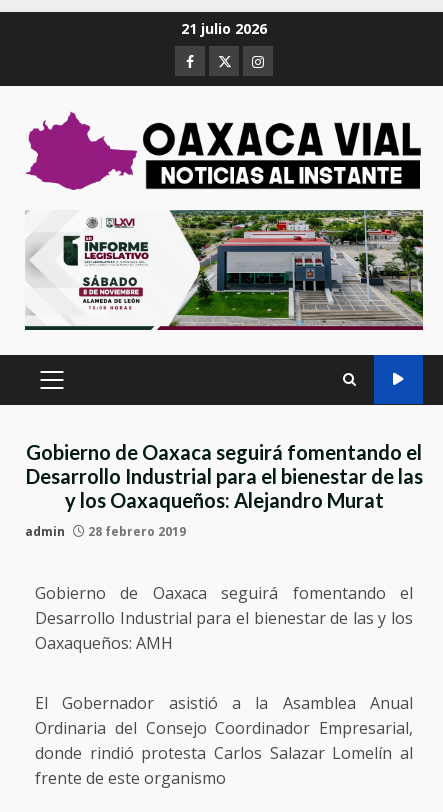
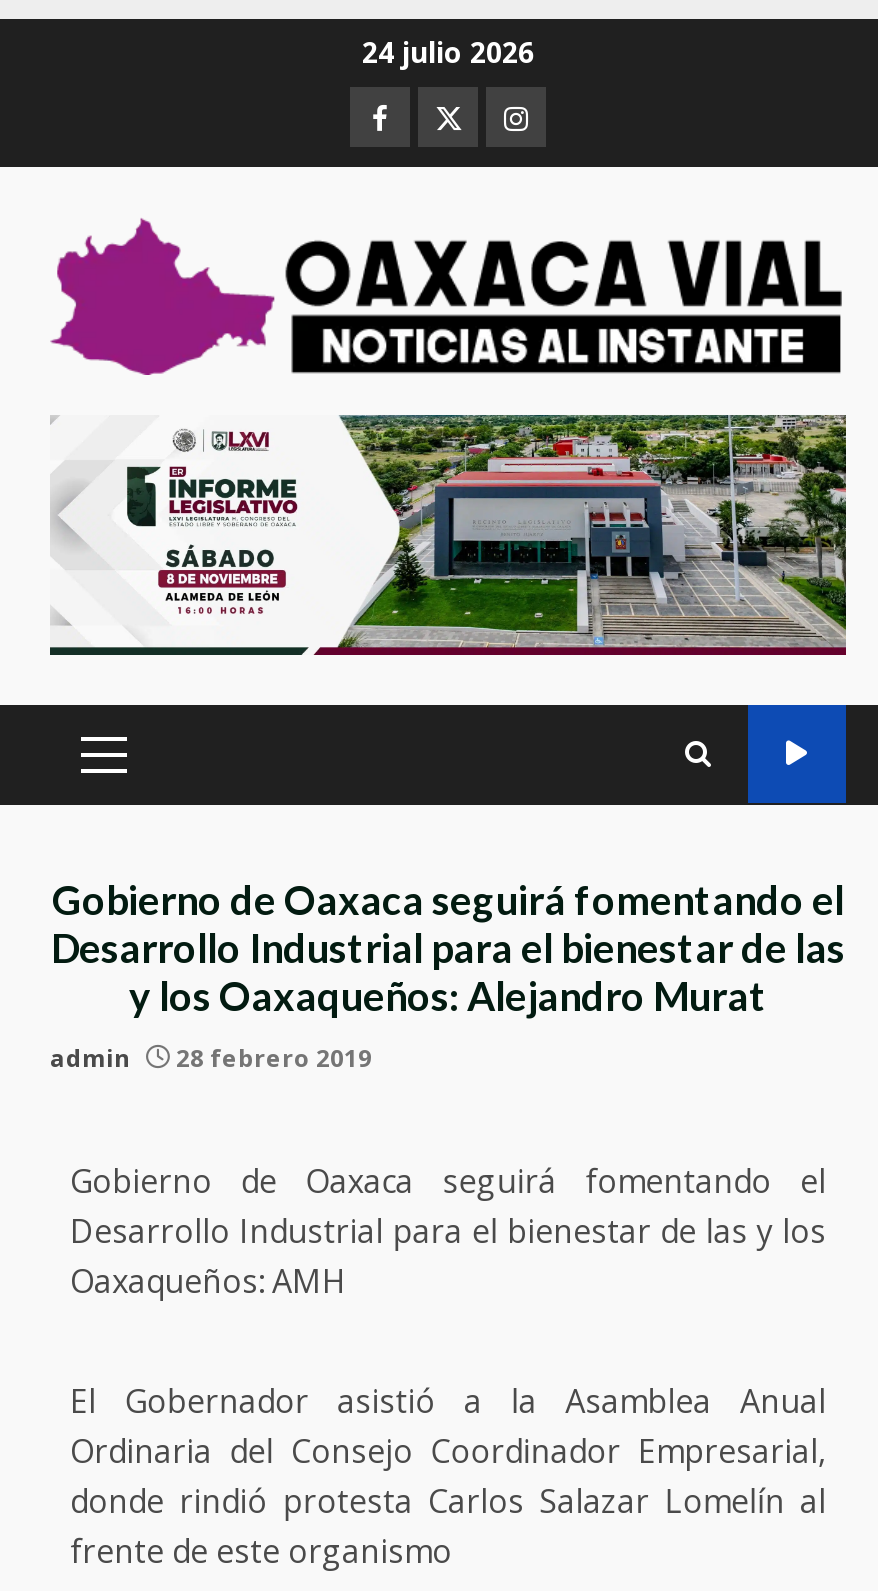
[181,19,267,38] 21 julio 2026 -> [362,33,534,71] 24 julio 2026

